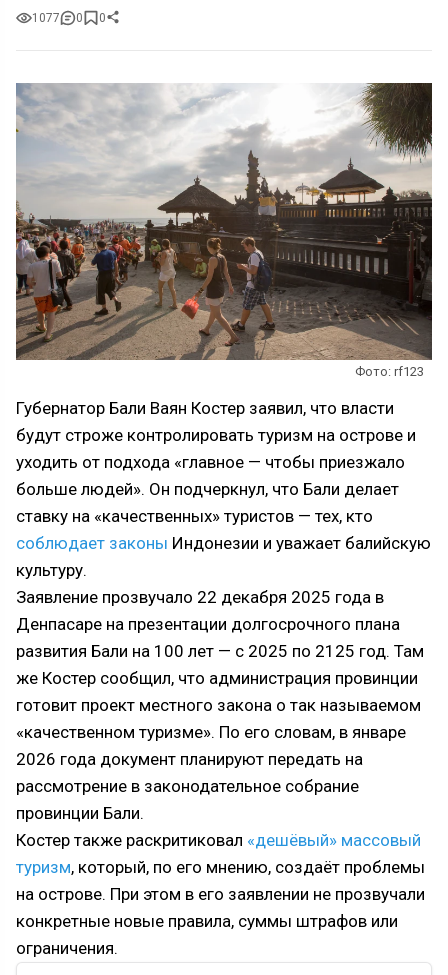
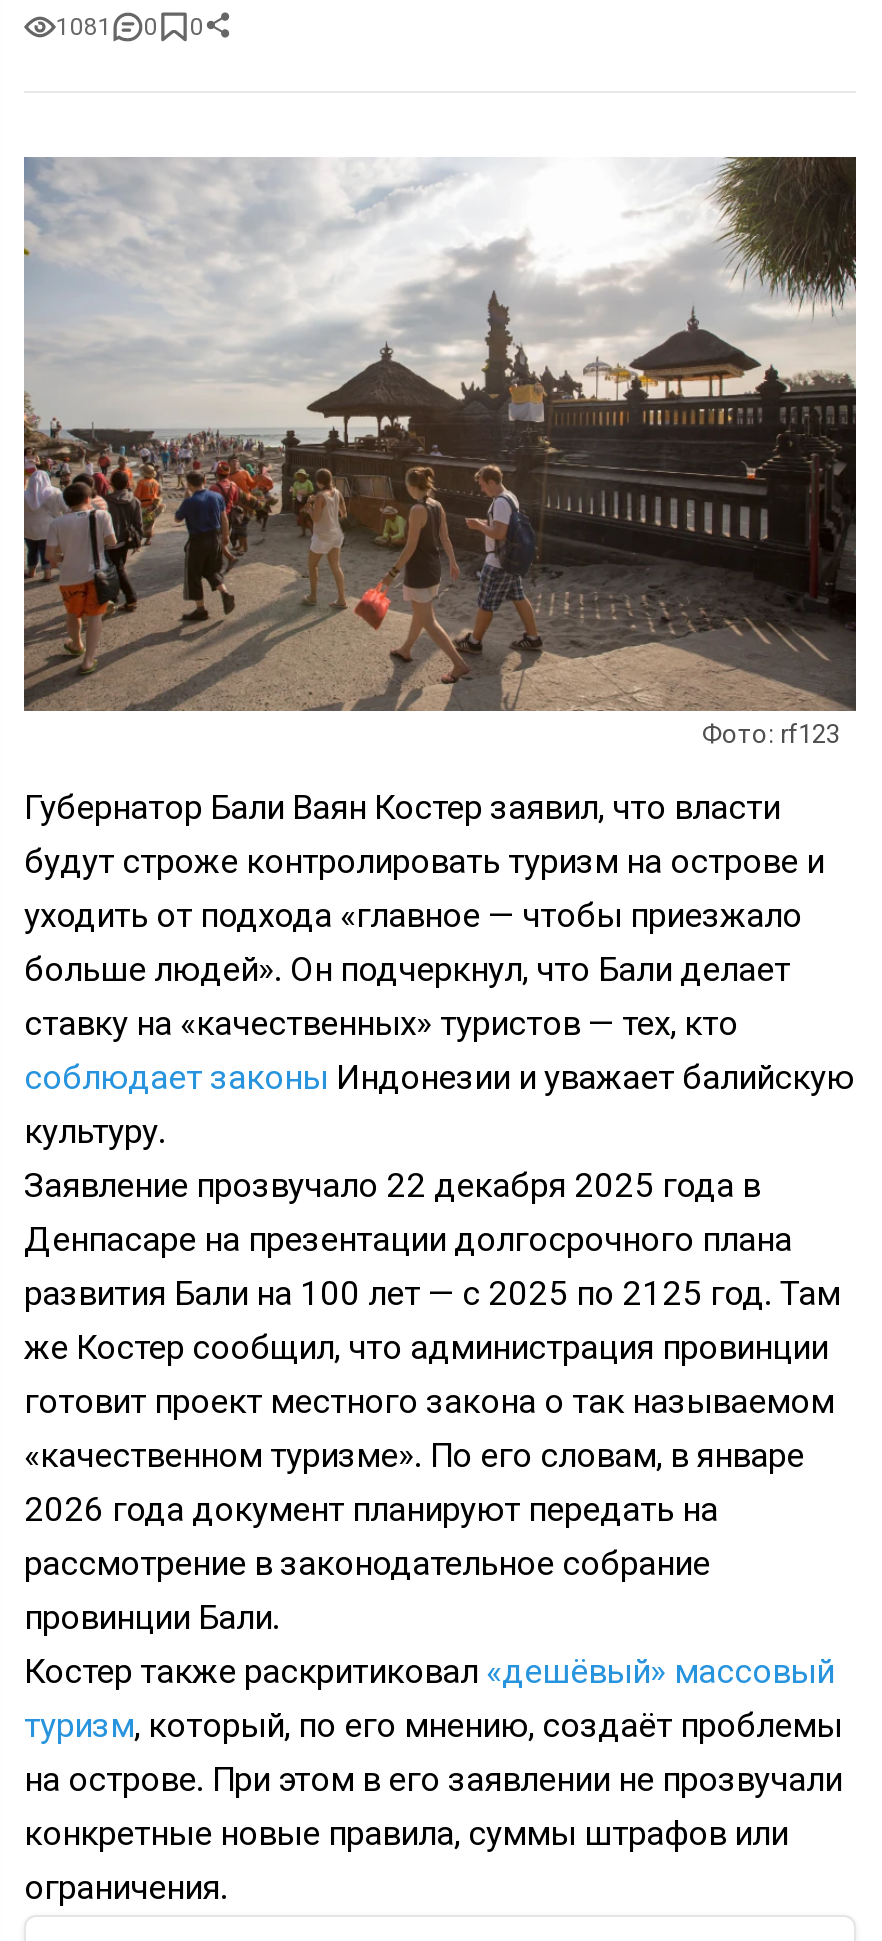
[32,11,106,25] 1077 0 0 -> [56,13,204,41] 1081 0 0

